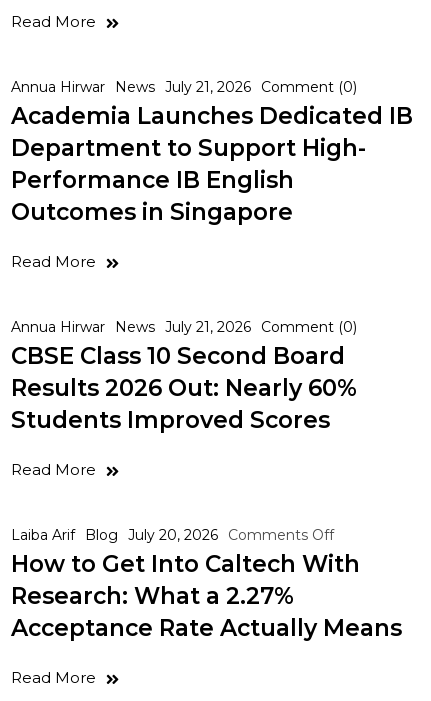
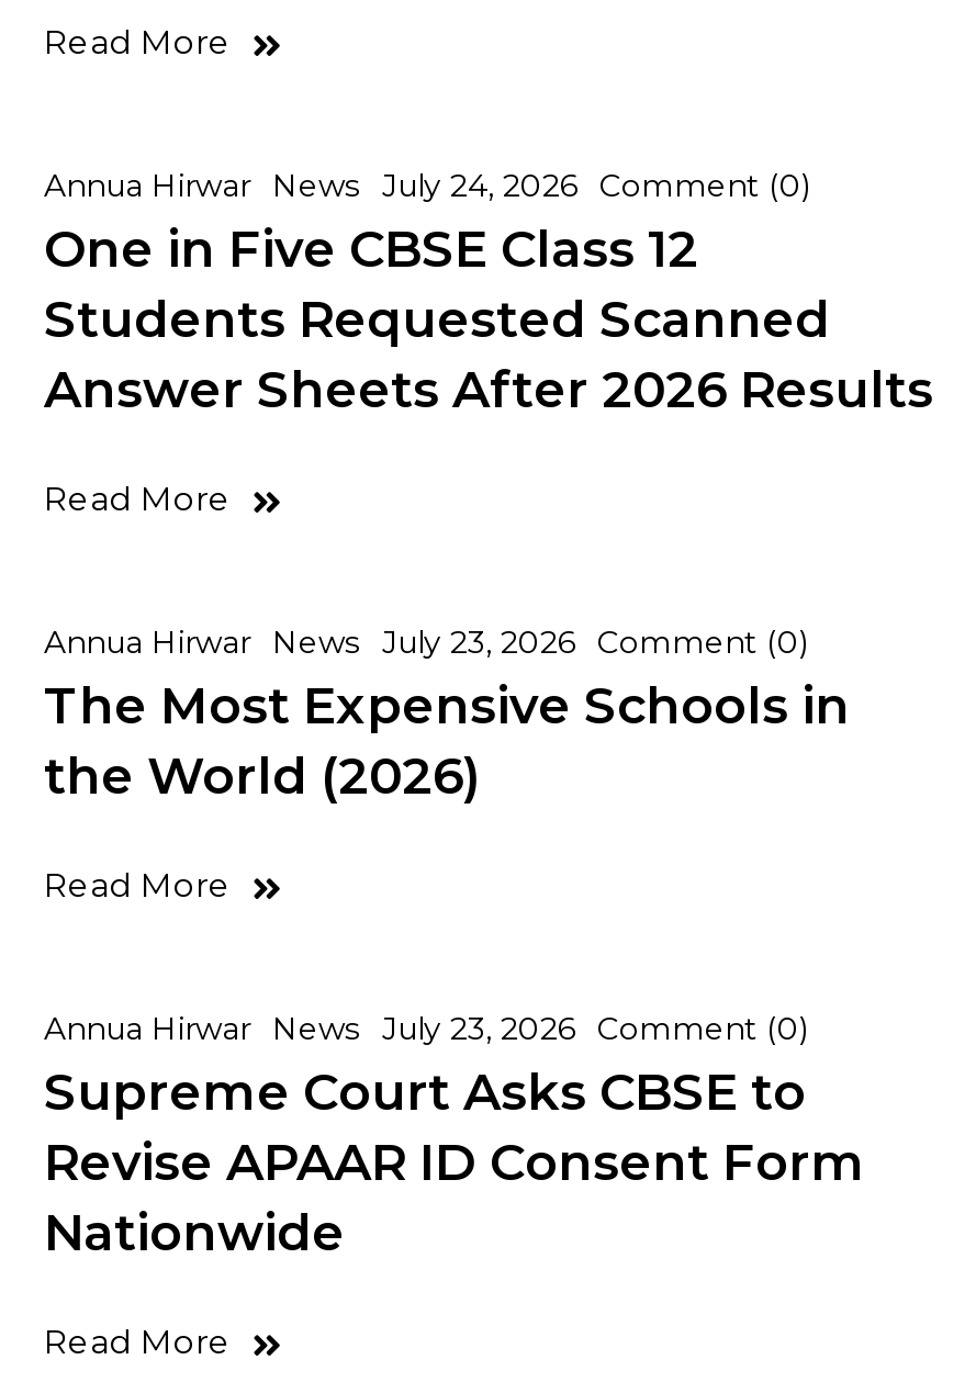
[11,78,413,226] Annua Hirwar News July 21, 2026 Comment (0) | Academia Launches Dedicated IB | Department to Support High- | Performance IB English | Outcomes in Singapore -> [44,167,933,422] Annua Hirwar News July 24, 2026 Comment (0) | One in Five CBSE Class 12 | Students Requested Scanned | Answer Sheets After 2026 Results
[11,318,357,434] Annua Hirwar News July 21, 2026 Comment (0) | CBSE Class 10 Second Board | Results 2026 Out: Nearly 60% | Students Improved Scores -> [44,623,850,808] Annua Hirwar News July 23, 2026 Comment (0) | The Most Expensive Schools in | the World (2026)
[11,526,402,642] Laiba Arif Blog July 20, 2026 Comments Off | How to Get Into Caltech With | Research: What a 2.27% | Acceptance Rate Actually Means -> [44,1010,865,1265] Annua Hirwar News July 23, 2026 Comment (0) | Supreme Court Asks CBSE to | Revise APAAR ID Consent Form | Nationwide

